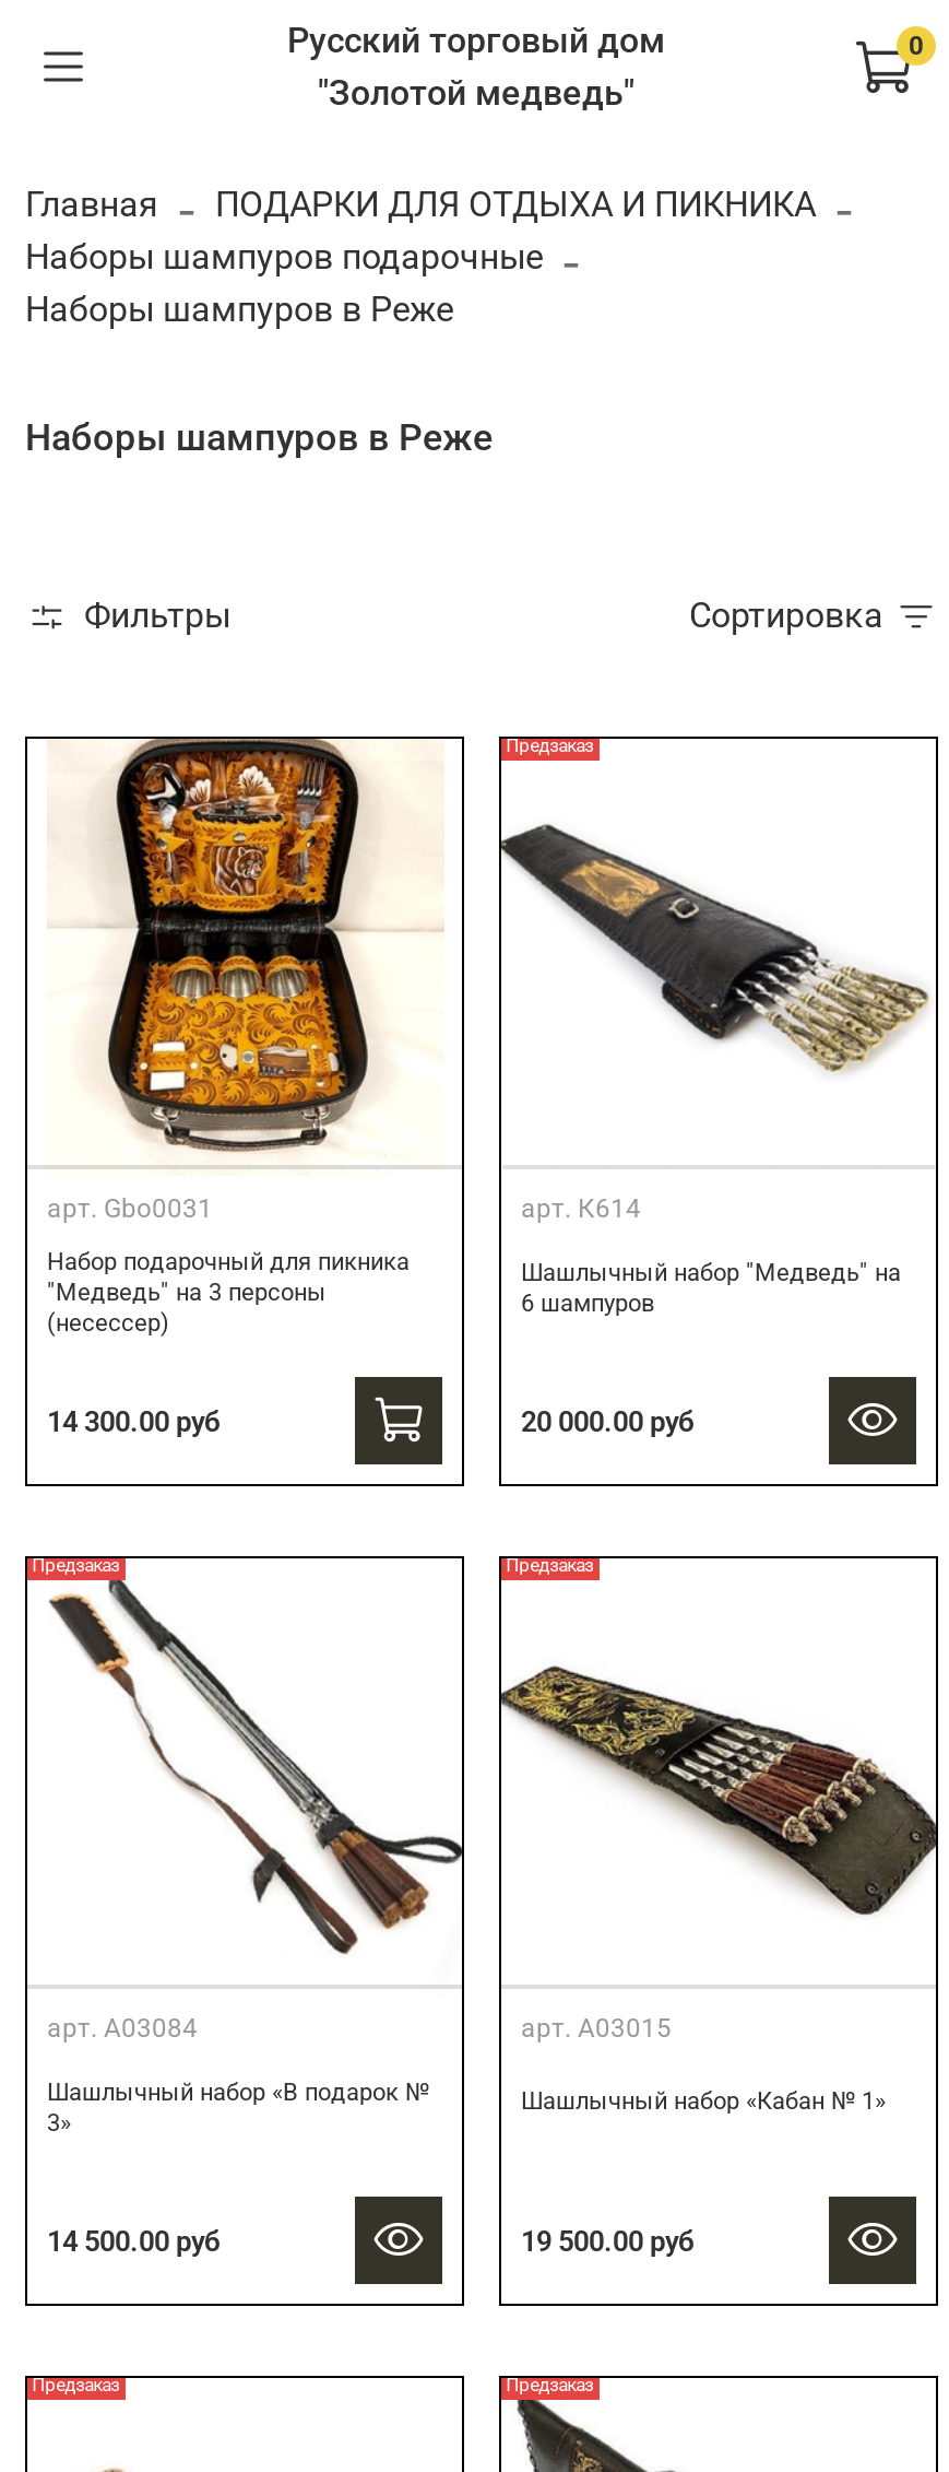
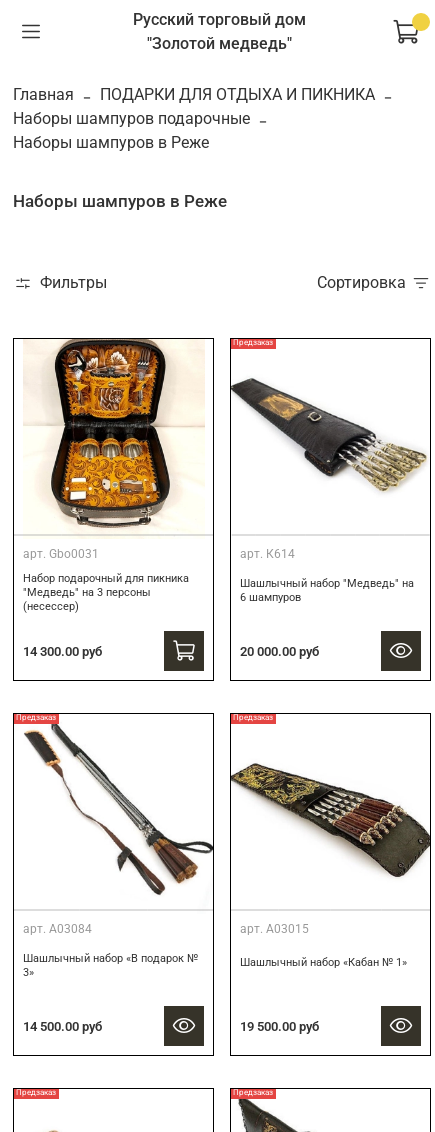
[909,31,924,61] 0 -> none

